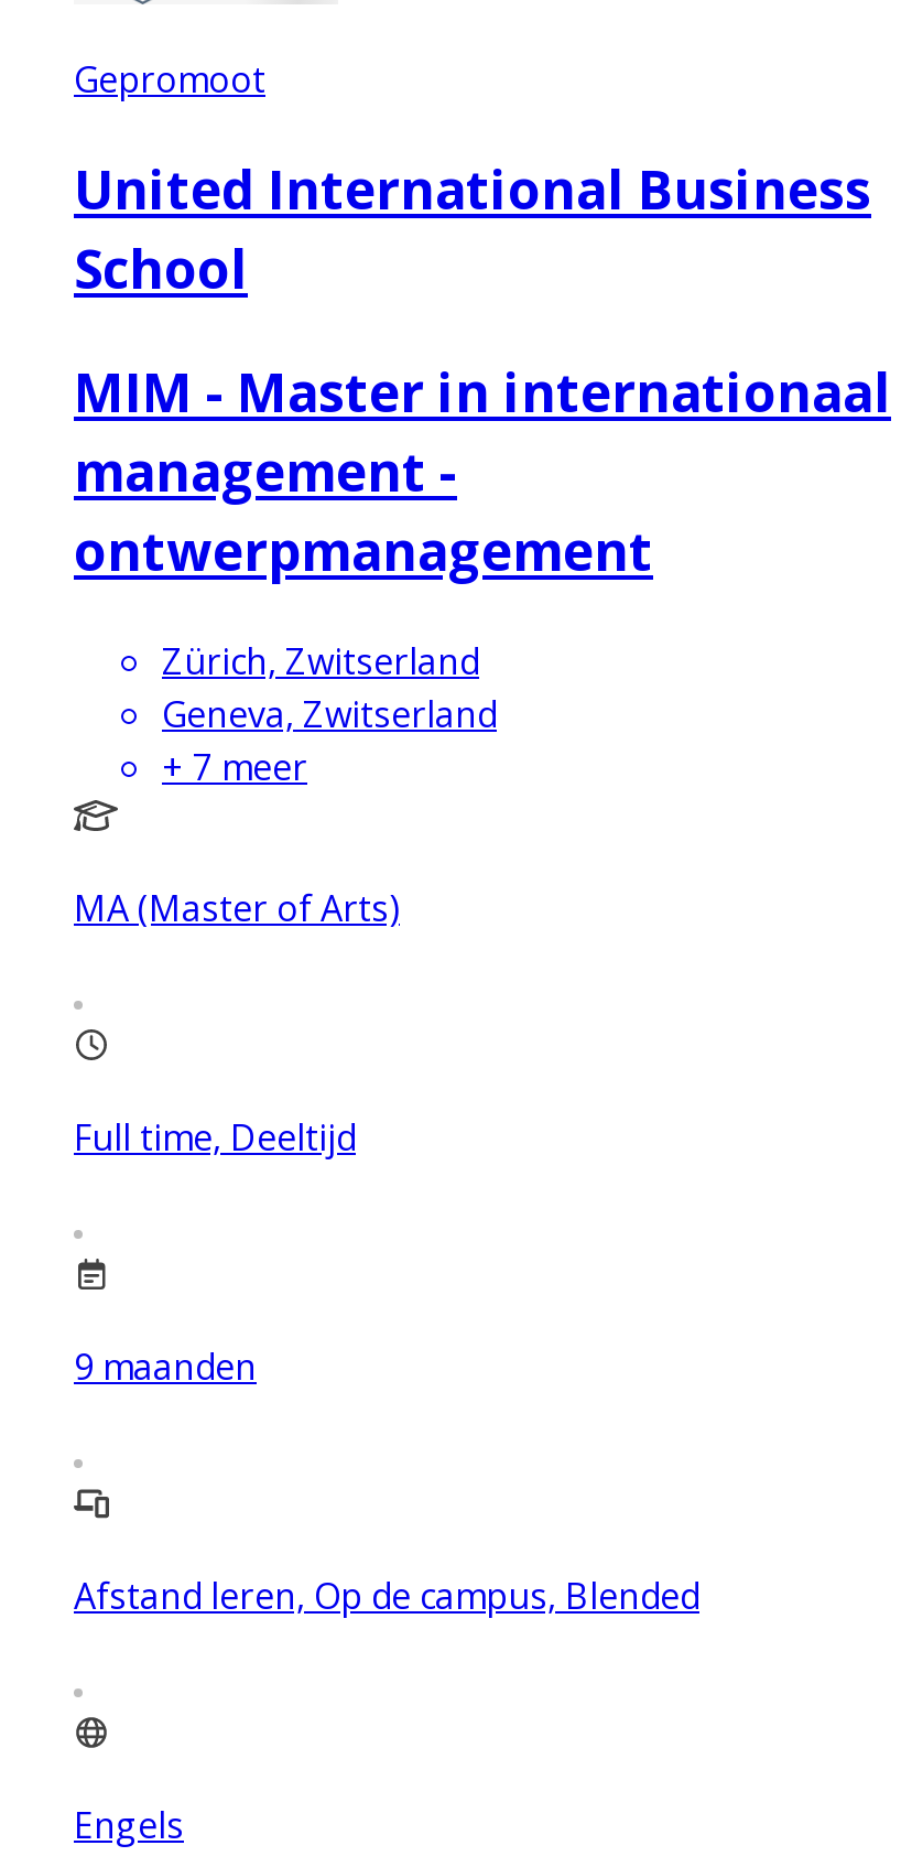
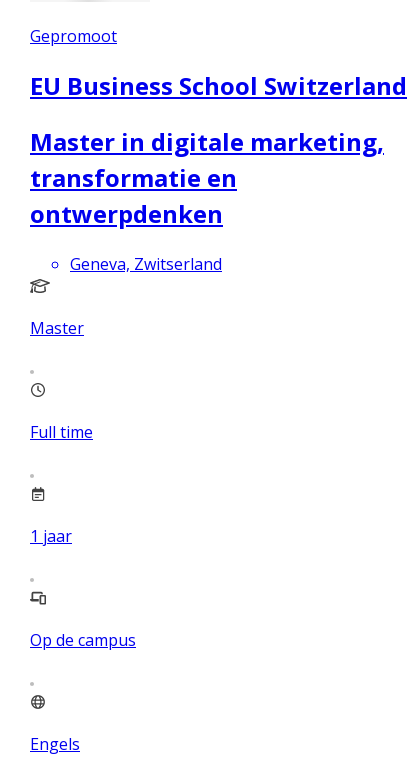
[74,152,891,685] United International Business | School | MIM - Master in internationaal | management - | ontwerpmanagement | Zürich, Zwitserland -> [30,69,407,230] EU Business School Switzerland | Master in digitale marketing, | transformatie en | ontwerpdenken
[74,742,400,932] + 7 meer | MA (Master of Arts) -> [30,317,84,339] Master
[74,1112,356,1161] Full time, Deeltijd -> [30,421,93,443] Full time
[74,1342,257,1390] 9 maanden -> [30,525,72,547] 1 jaar
[74,1571,699,1619] Afstand leren, Op de campus, Blended -> [30,629,136,651] Op de campus

